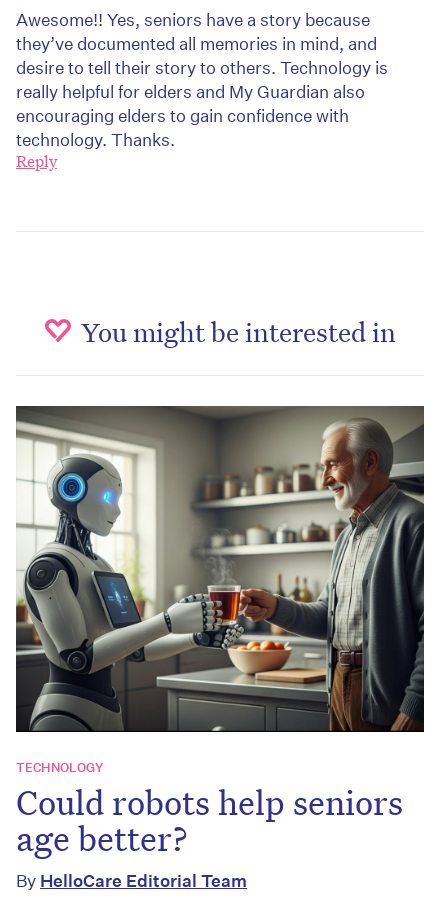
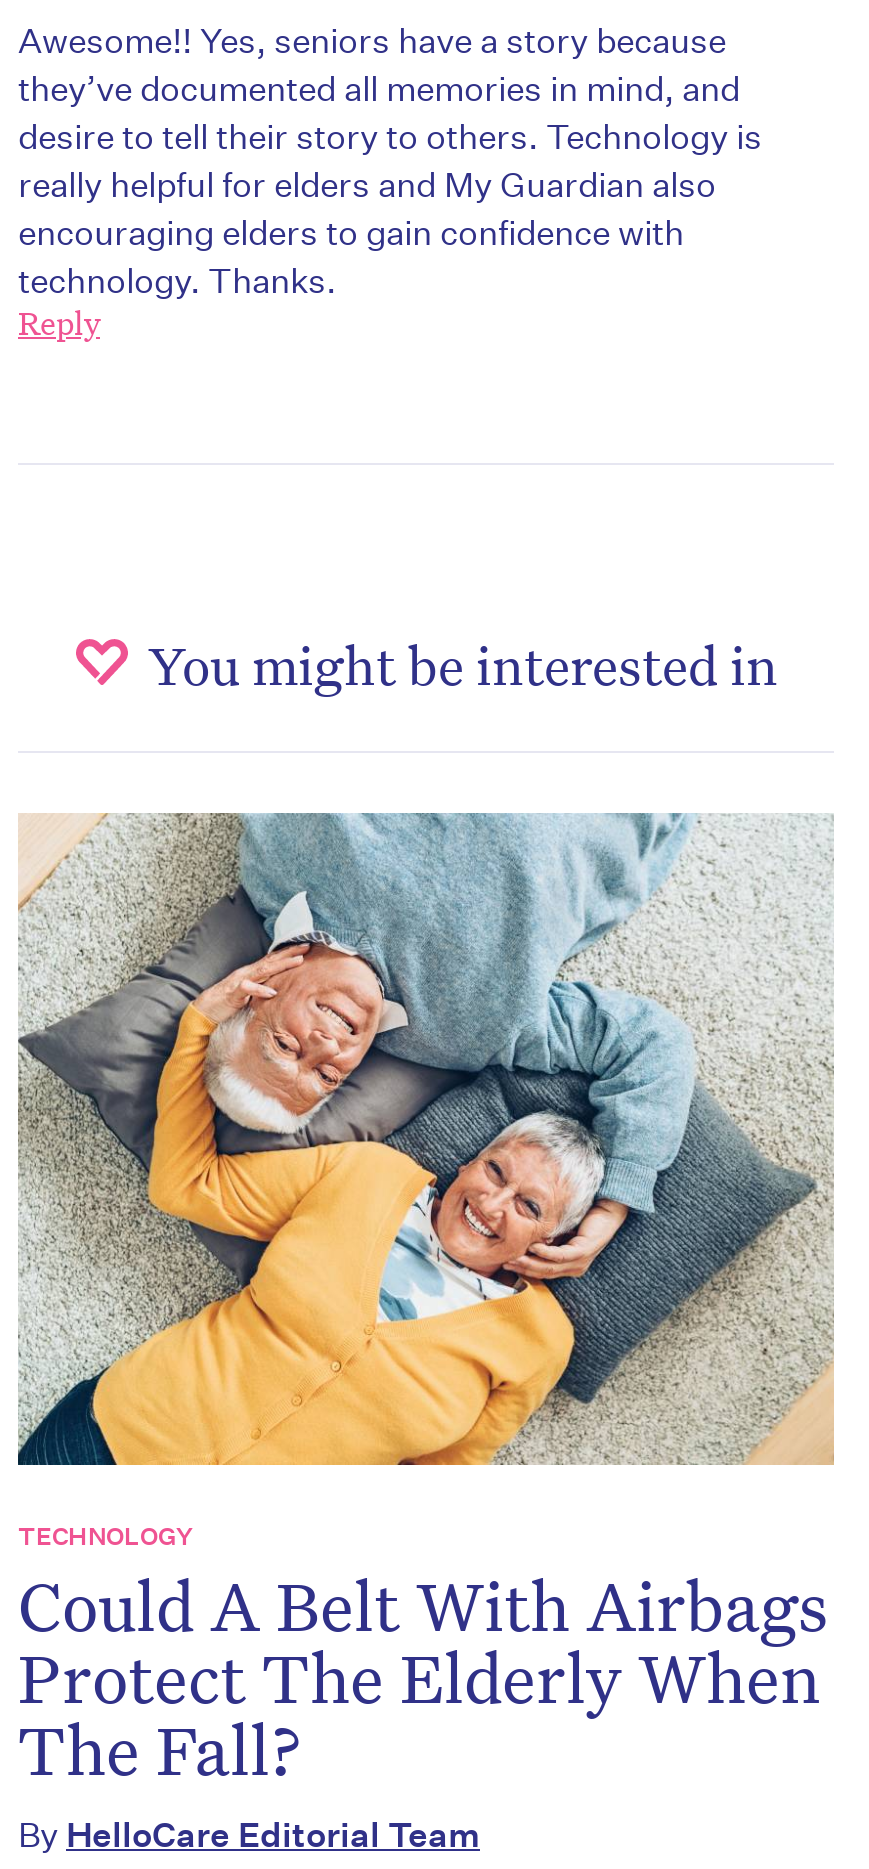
[15,405,425,733] [image] -> [16,811,834,1467] [image]
[16,780,403,860] Could robots help seniors | age better? -> [18,1562,828,1794] Could A Belt With Airbags | Protect The Elderly When | The Fall?

